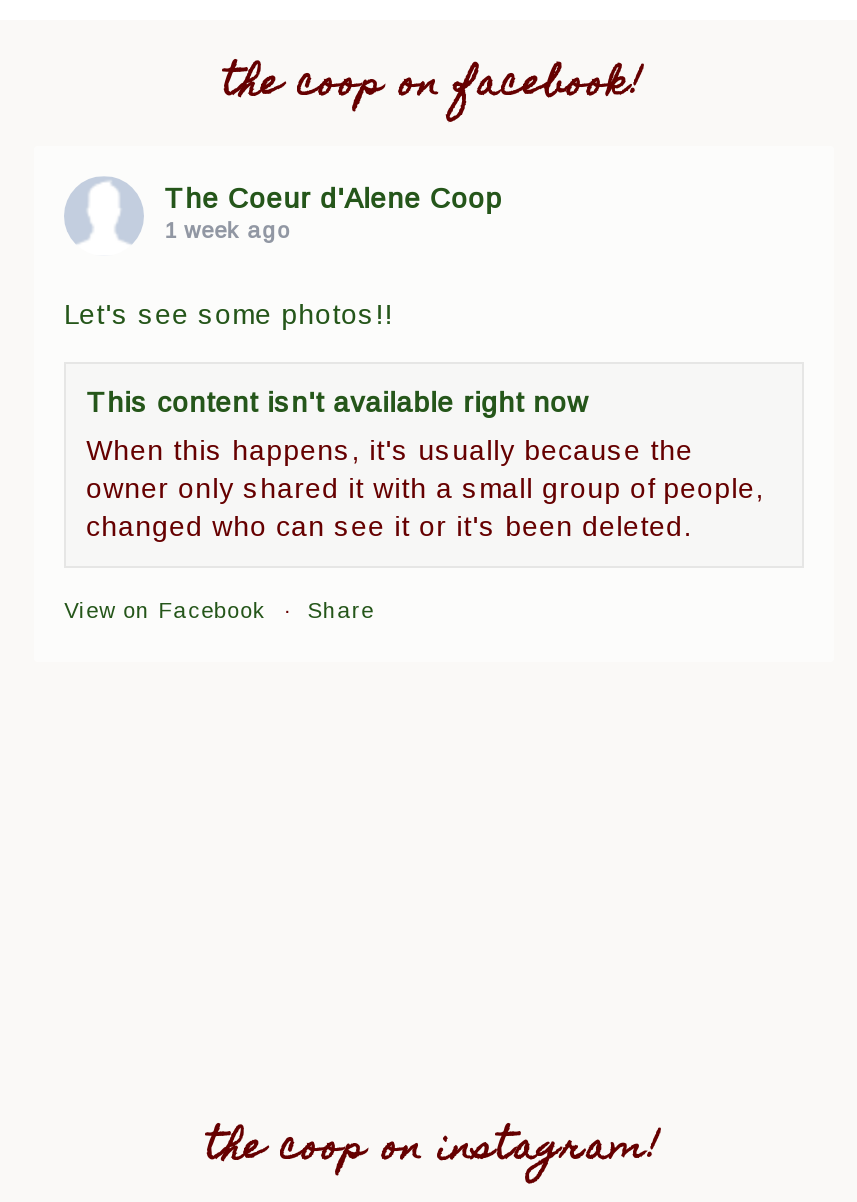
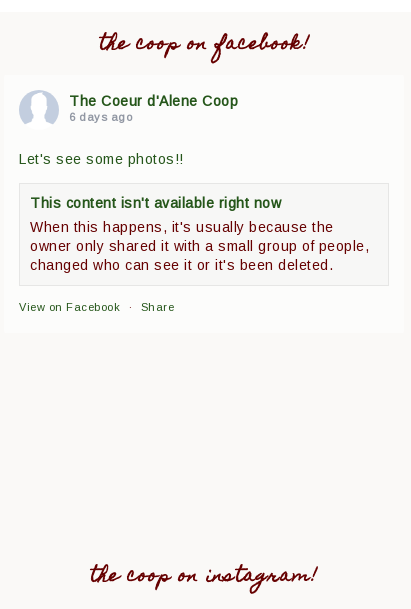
[164,218,290,242] 1 week ago -> [69,111,132,123] 6 days ago

